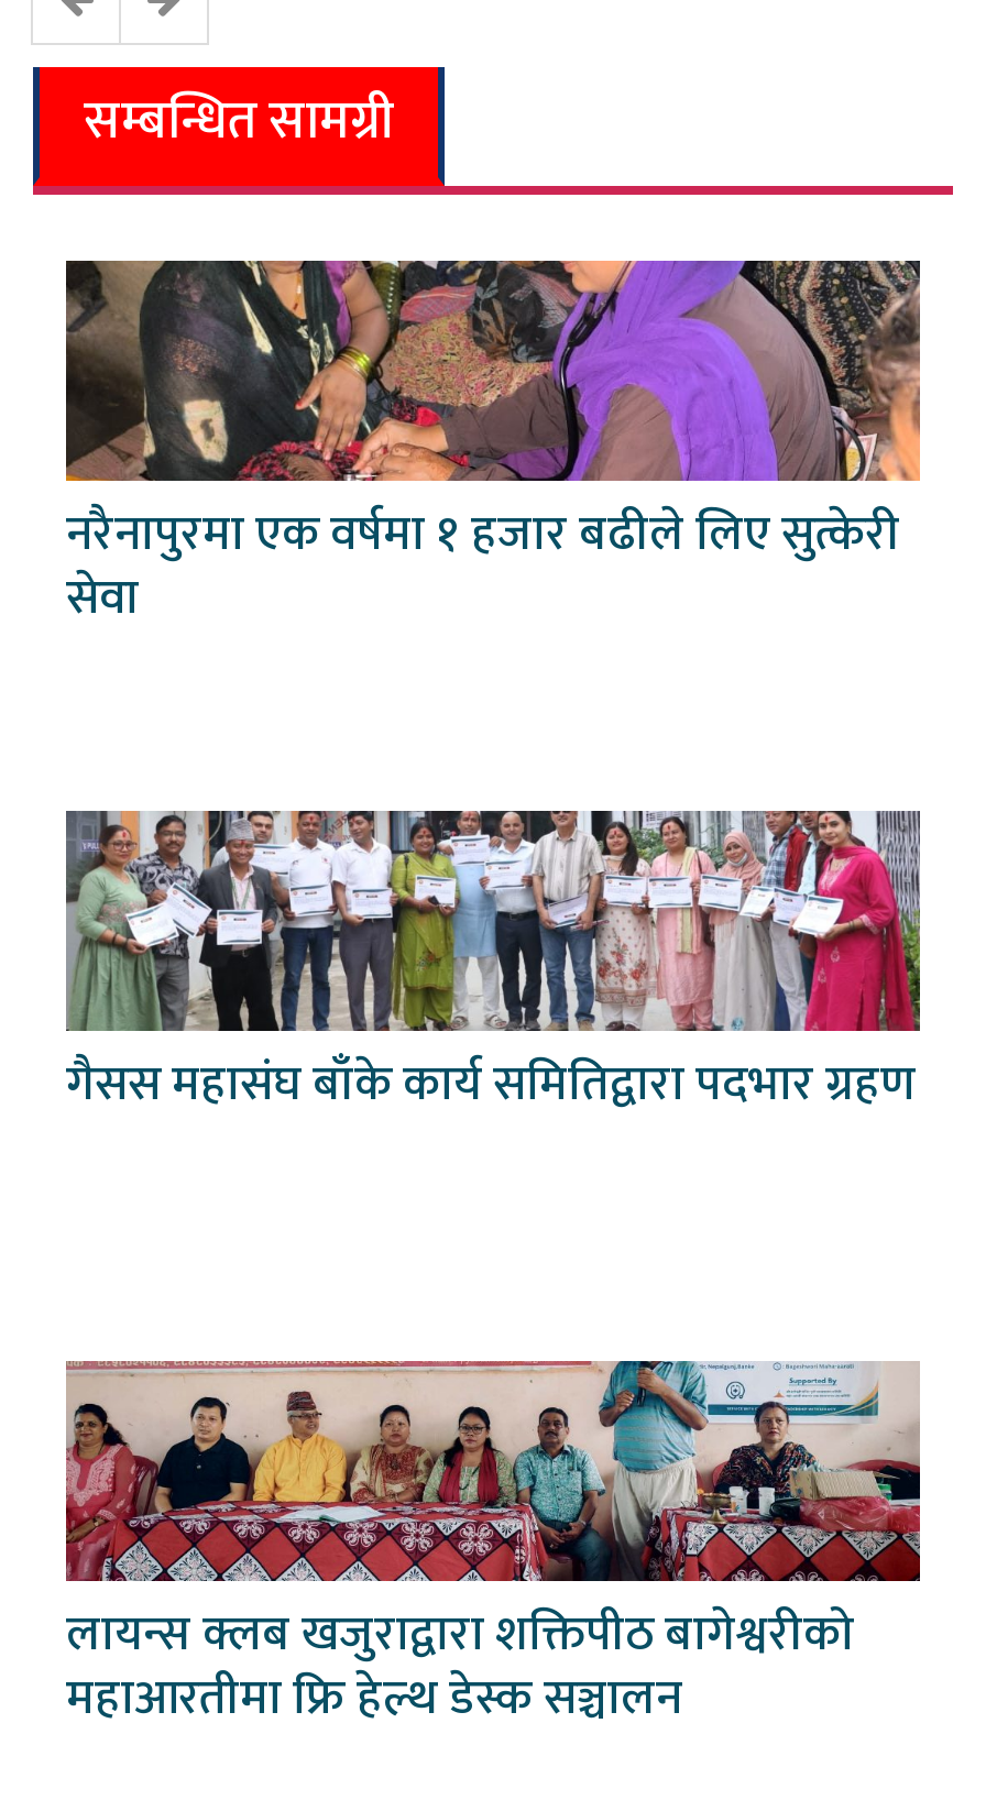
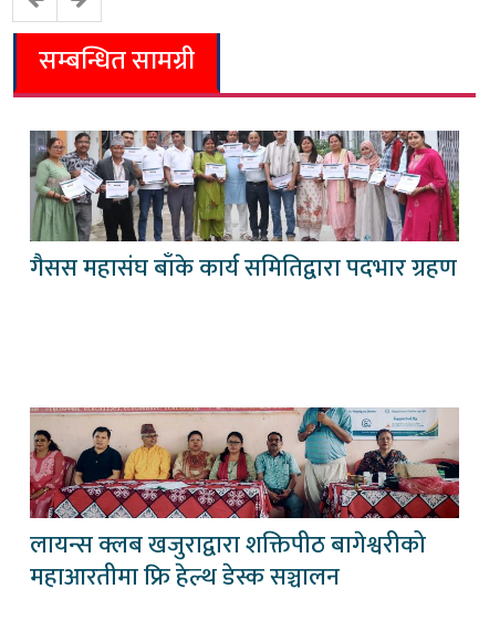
[66,260,922,639] [image] | नरैनापुरमा एक वर्षमा १ हजार बढीले लिए सुत्केरी | सेवा -> none

